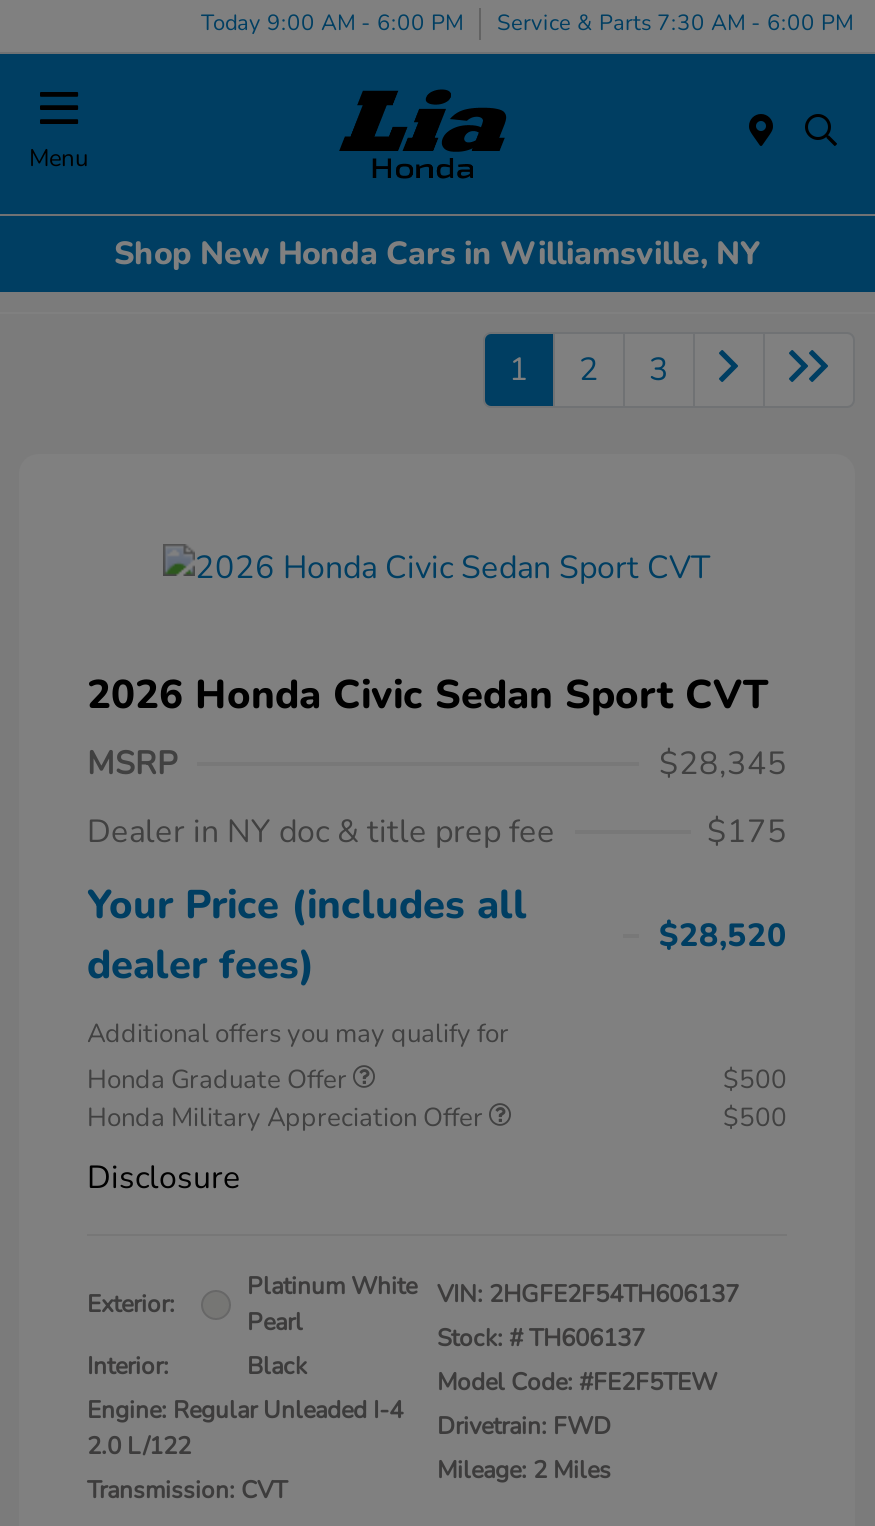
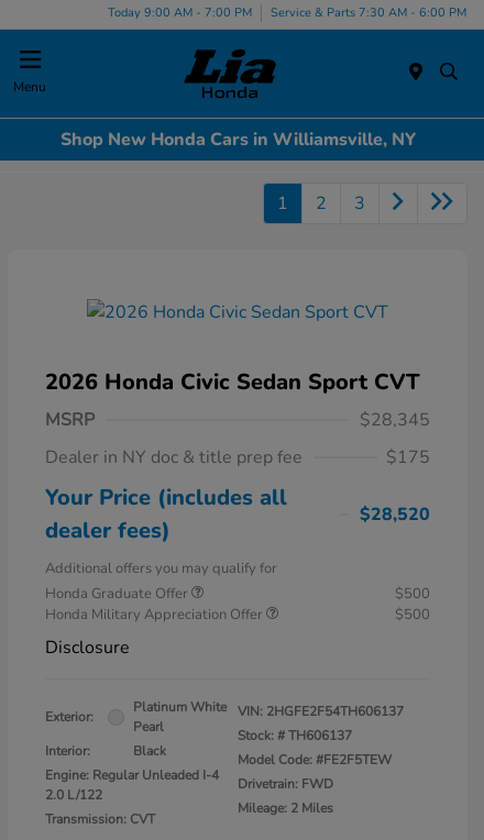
[201,7,853,37] Today 9:00 AM - 6:00 PM Service & Parts 7:30 AM - 6:00 PM -> [108,4,466,20] Today 9:00 AM - 7:00 PM Service & Parts 7:30 AM - 6:00 PM

